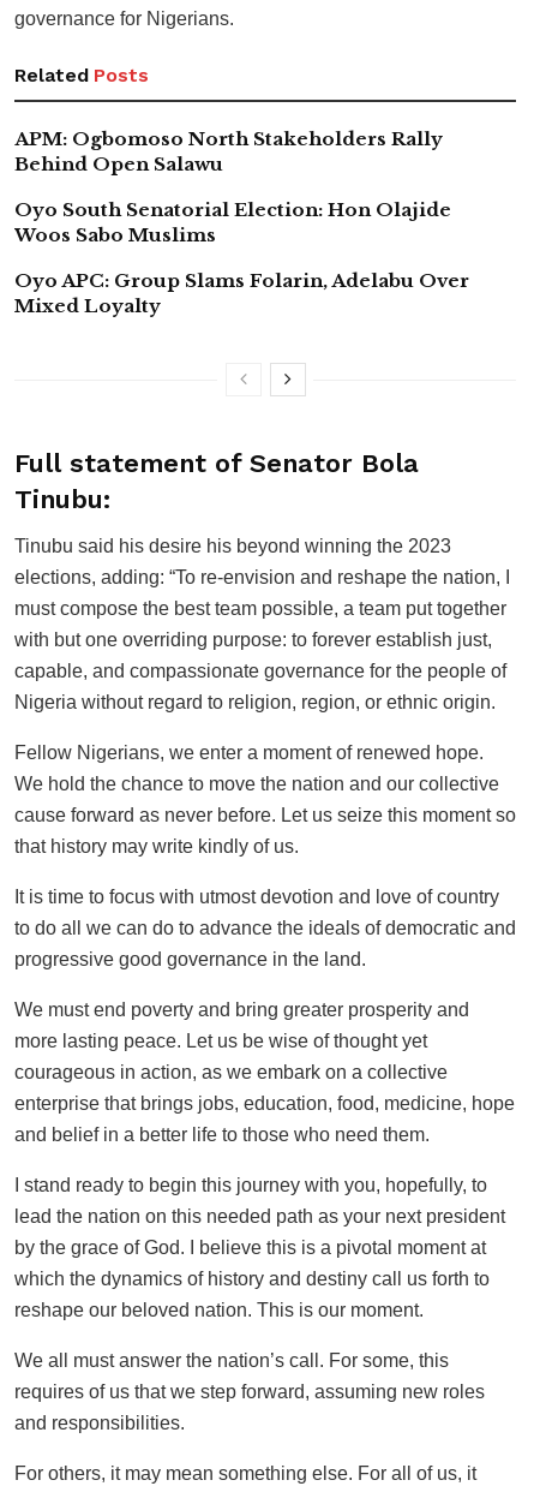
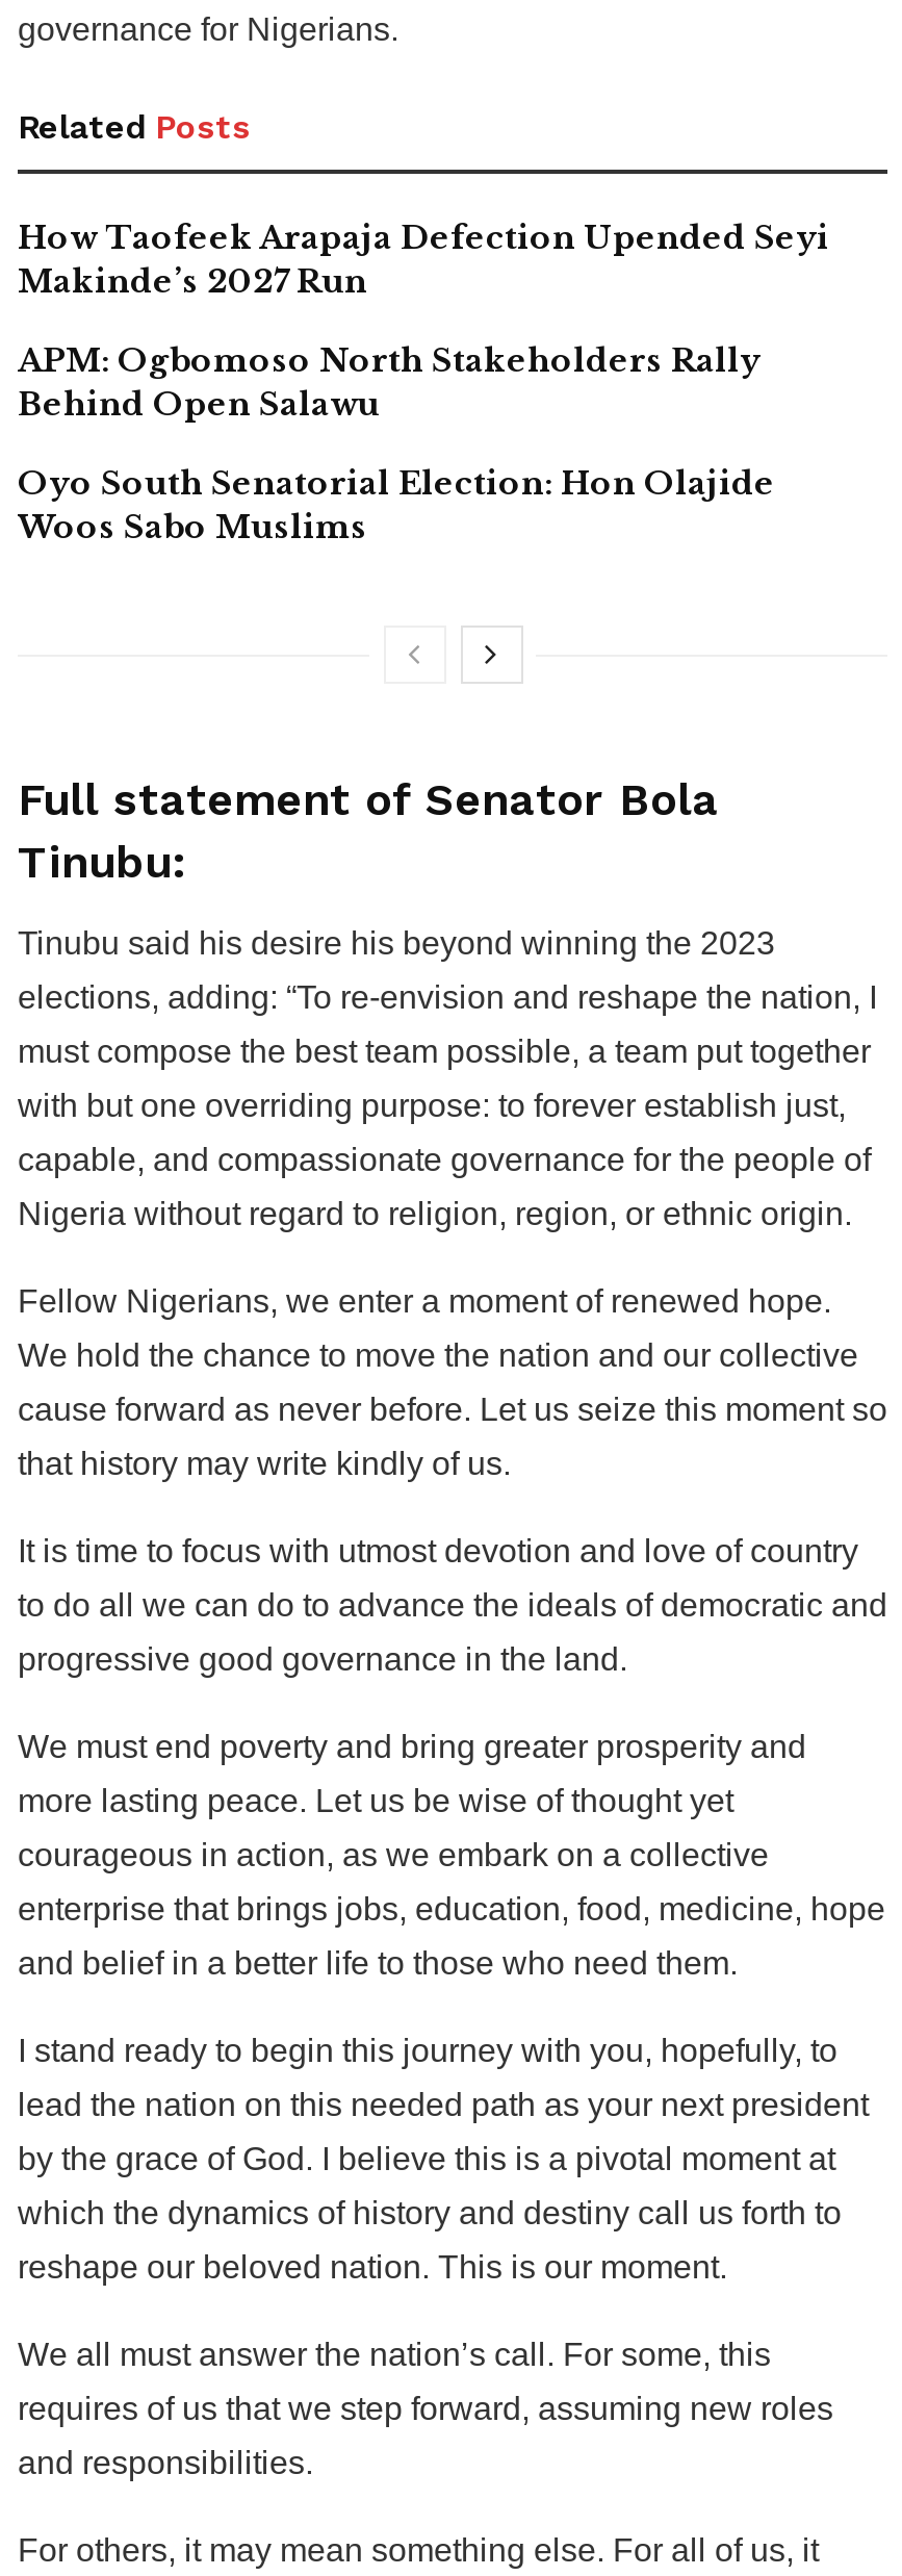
none -> [18,216,829,300] How Taofeek Arapaja Defection Upended Seyi | Makinde’s 2027 Run
moved [14,127,451,246] -> [18,339,775,545]: APM: Ogbomoso North Stakeholders Rally | Behind Open Salawu | Oyo South Senatorial Election: Hon Olajide | Woos Sabo Muslims
[14,268,469,317] Oyo APC: Group Slams Folarin, Adelabu Over | Mixed Loyalty -> none

